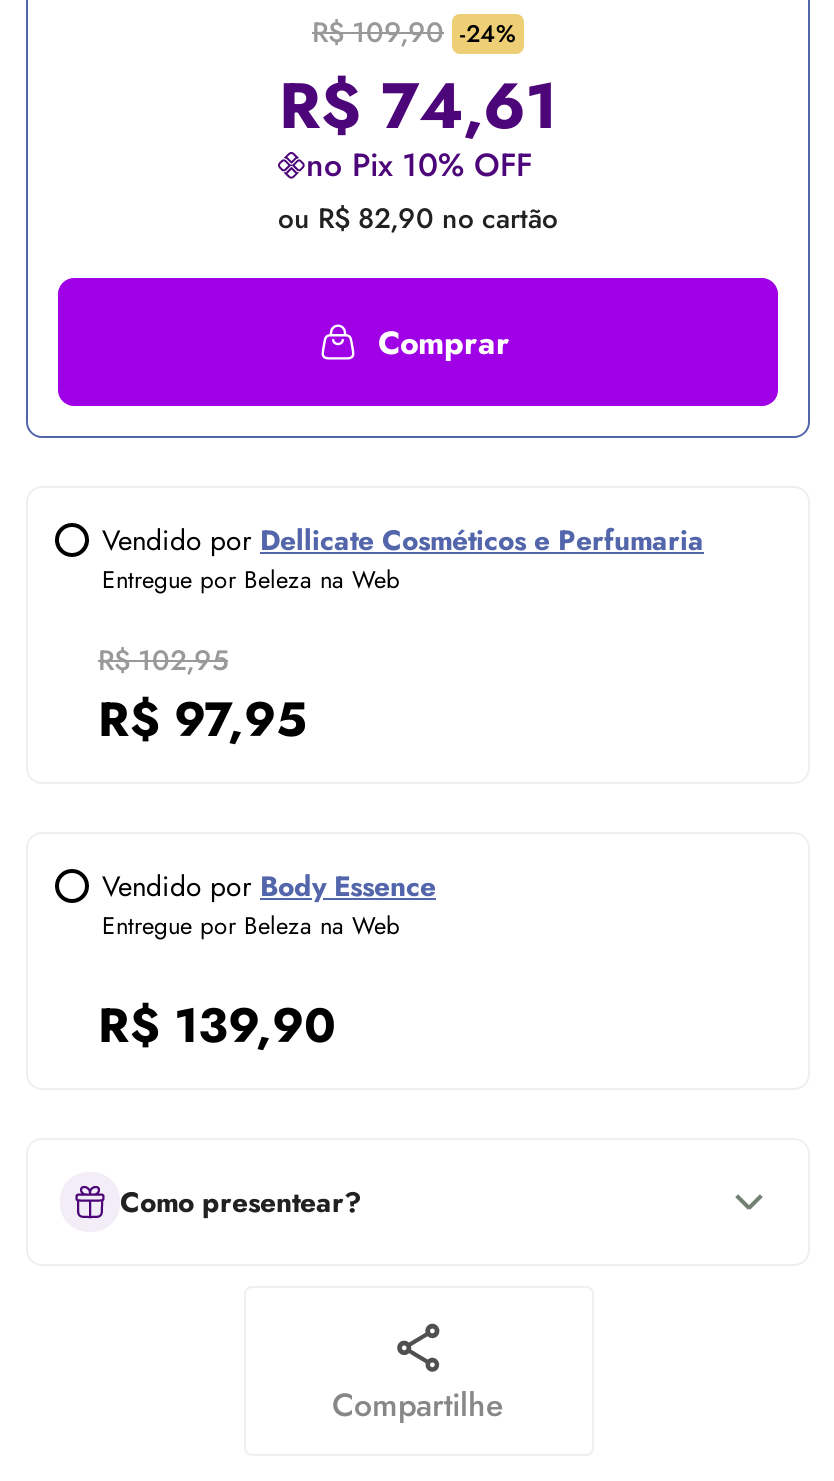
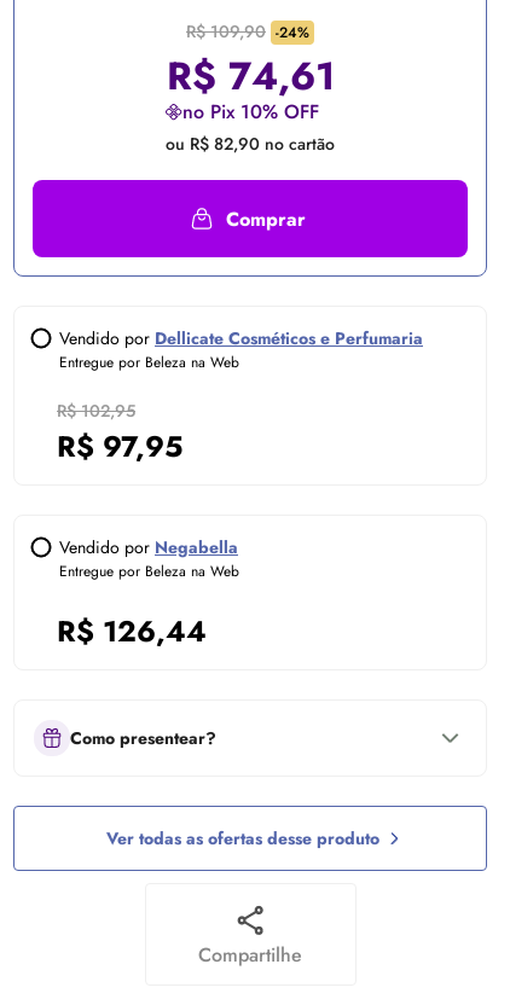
[102,866,436,906] Vendido por Body Essence -> [59,535,238,559] Vendido por Negabella
[98,990,336,1060] R$139,90 -> [57,610,207,652] R$126,44
none -> [107,826,380,850] Ver todas as ofertas desse produto

